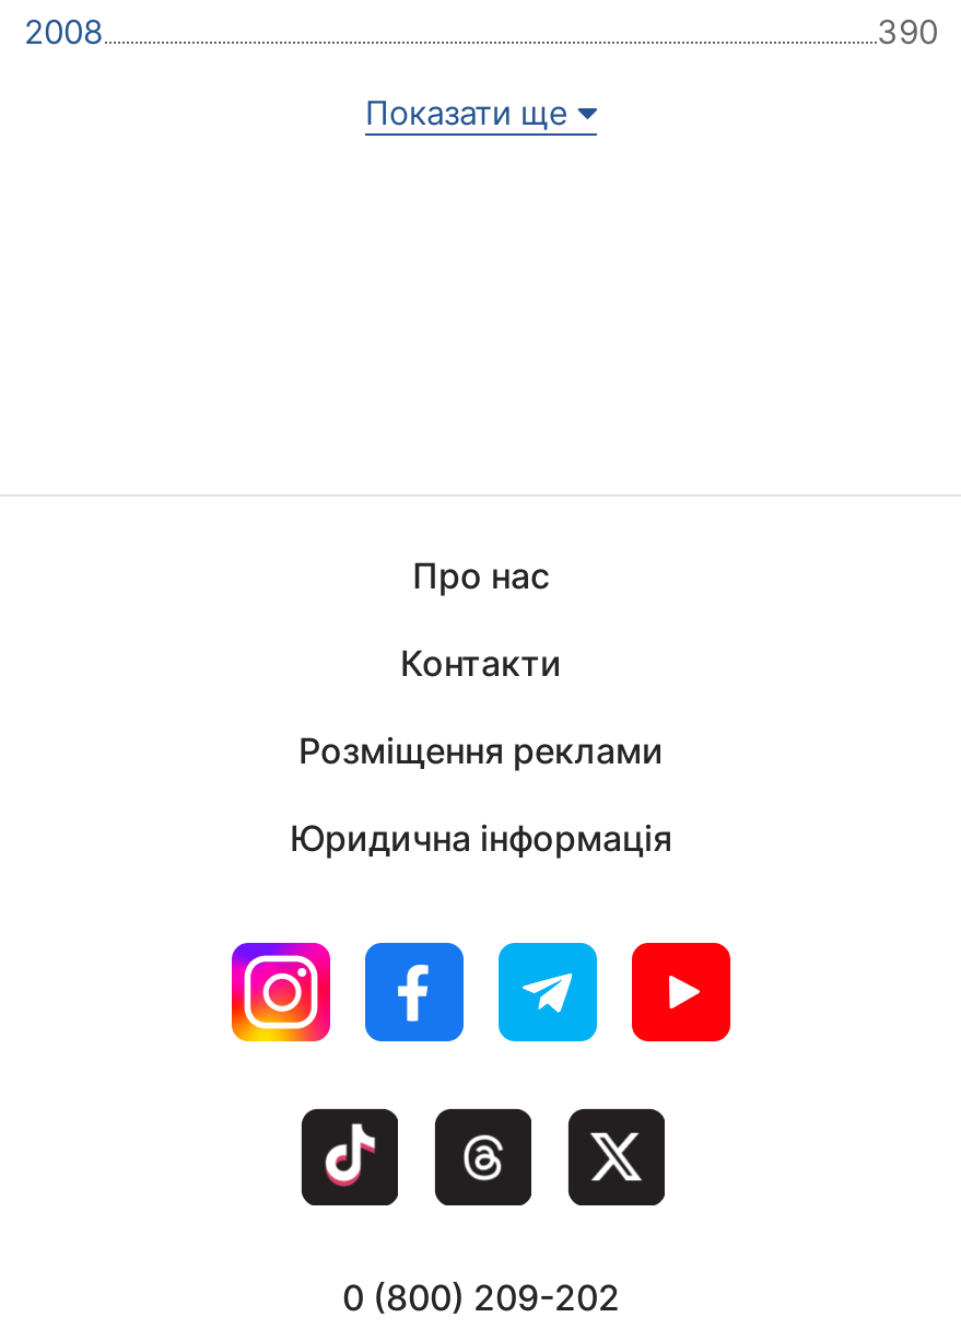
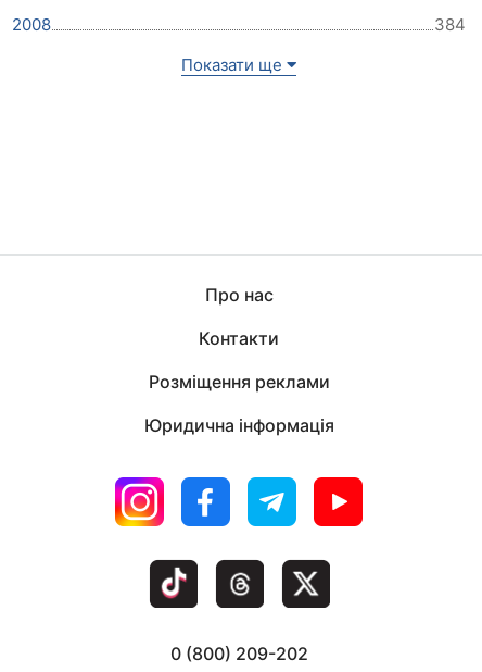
[877,12,938,53] 390 -> [434,14,466,35] 384

